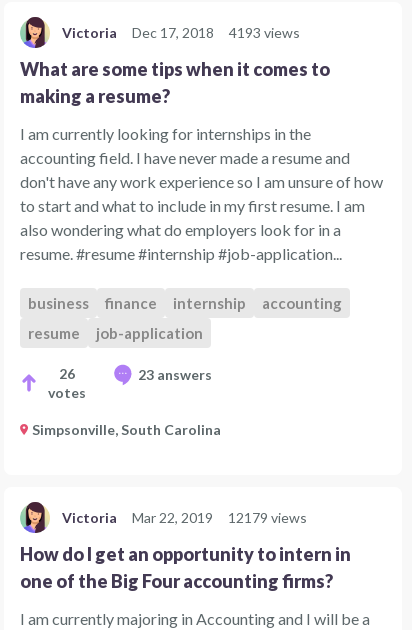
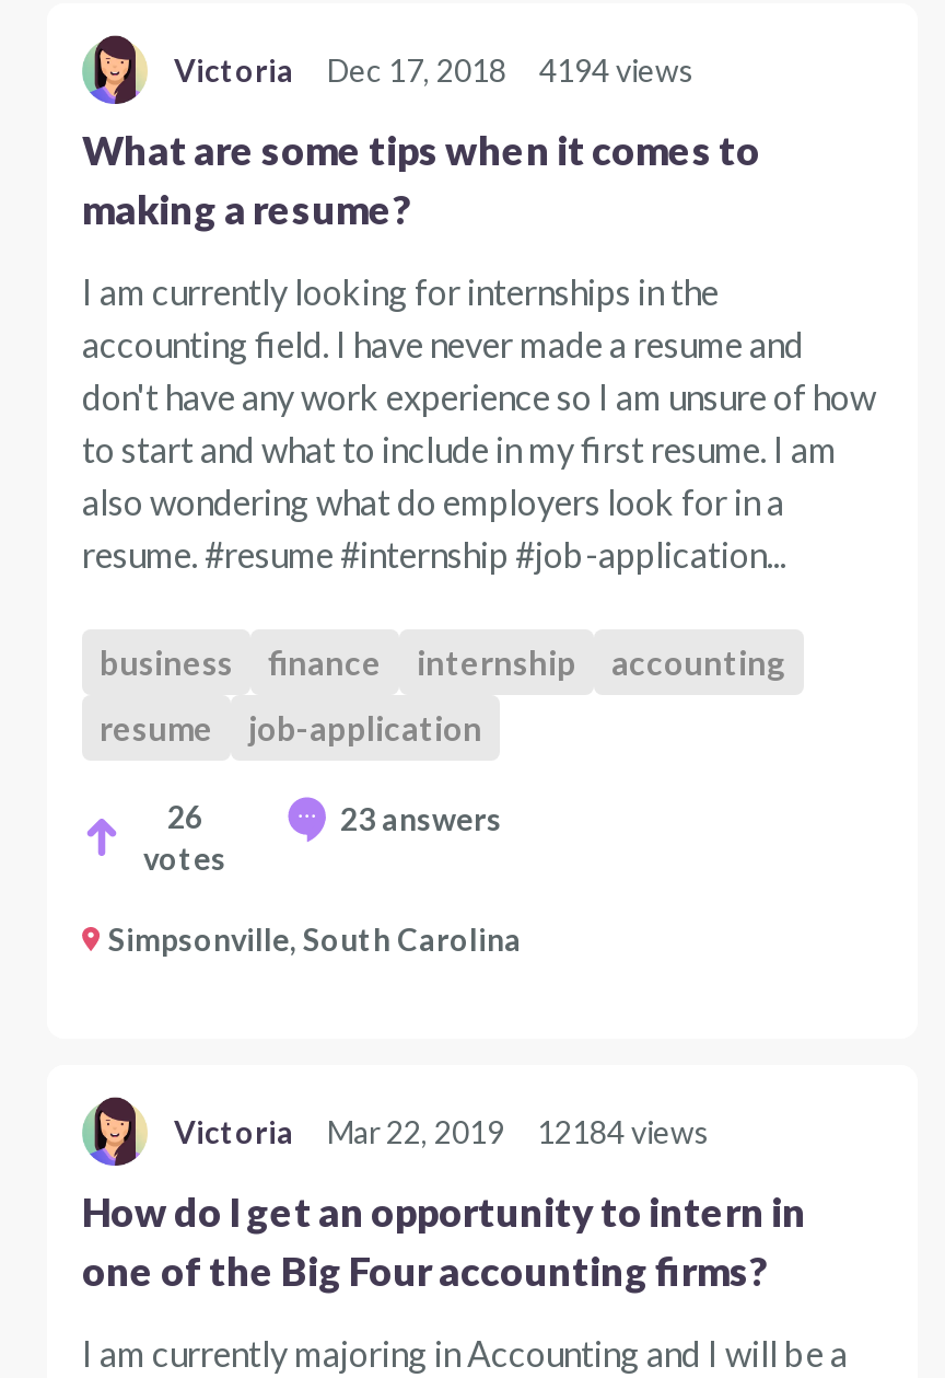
[62,24,300,41] Victoria Dec 17, 2018 4193 views -> [174,52,695,89] Victoria Dec 17, 2018 4194 views
[62,509,307,526] Victoria Mar 22, 2019 12179 views -> [174,1114,710,1151] Victoria Mar 22, 2019 12184 views

